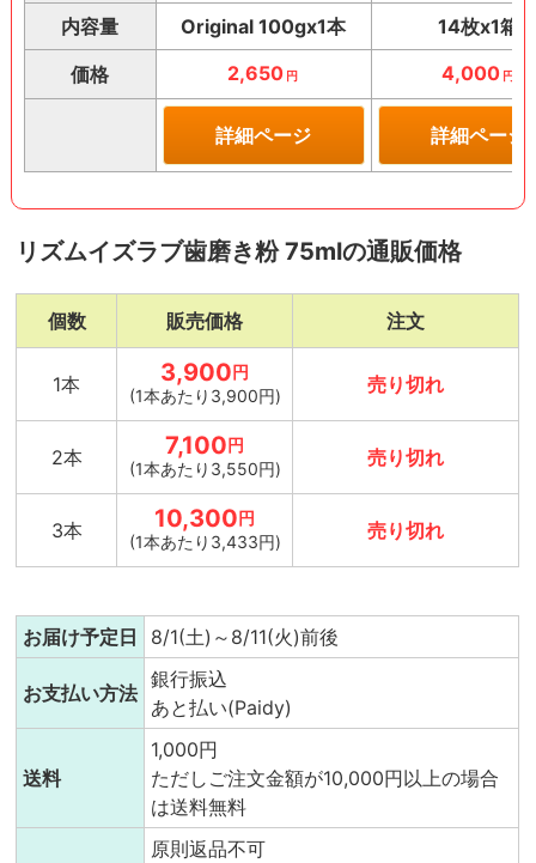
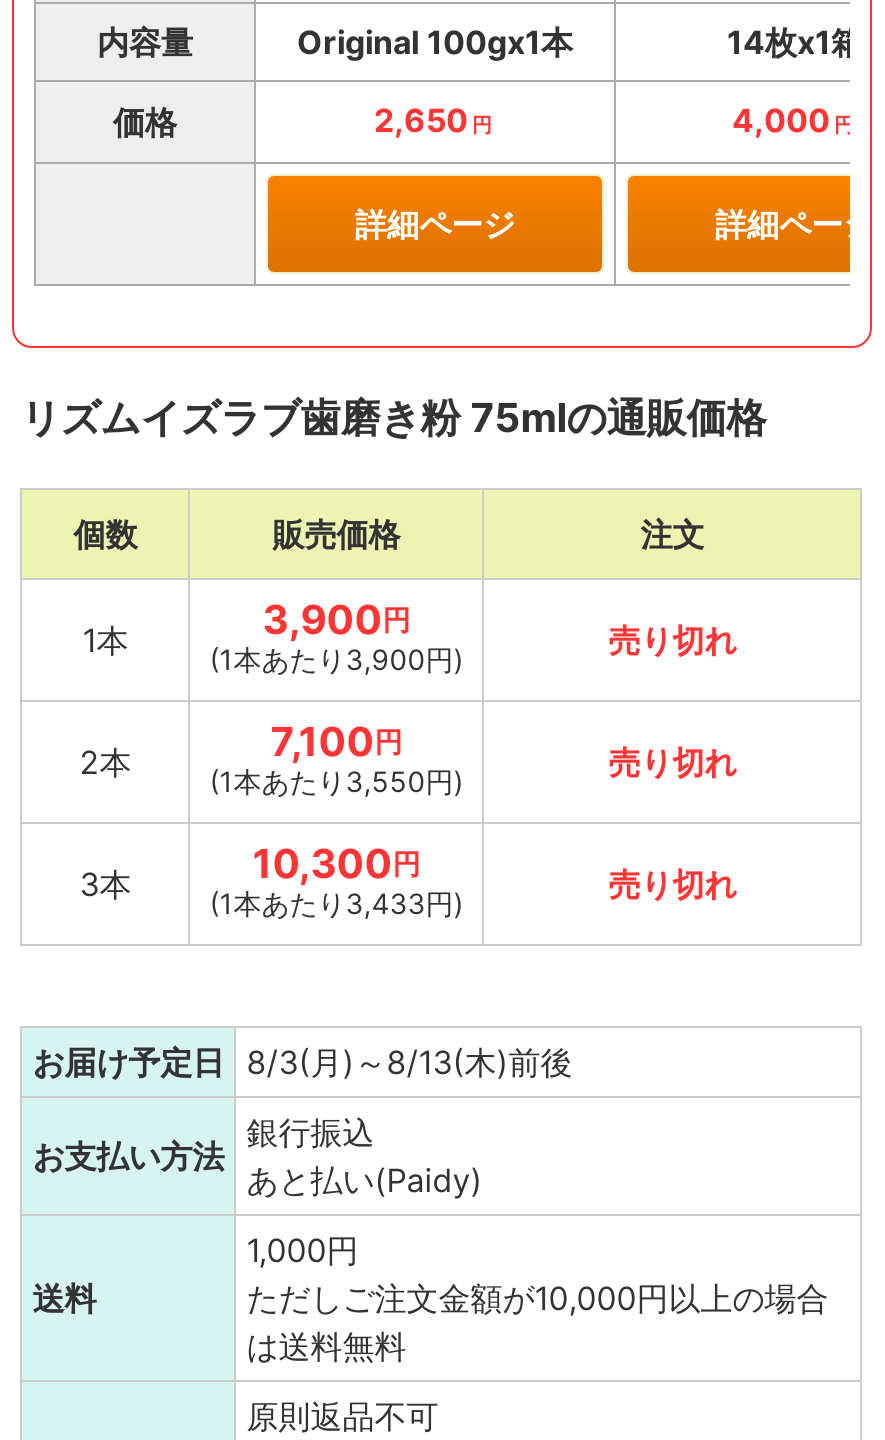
[23,624,339,648] お届け予定日 8/1(土)～8/11(火)前後 -> [32,1041,572,1081] お届け予定日 8/3(月)～8/13(木)前後

